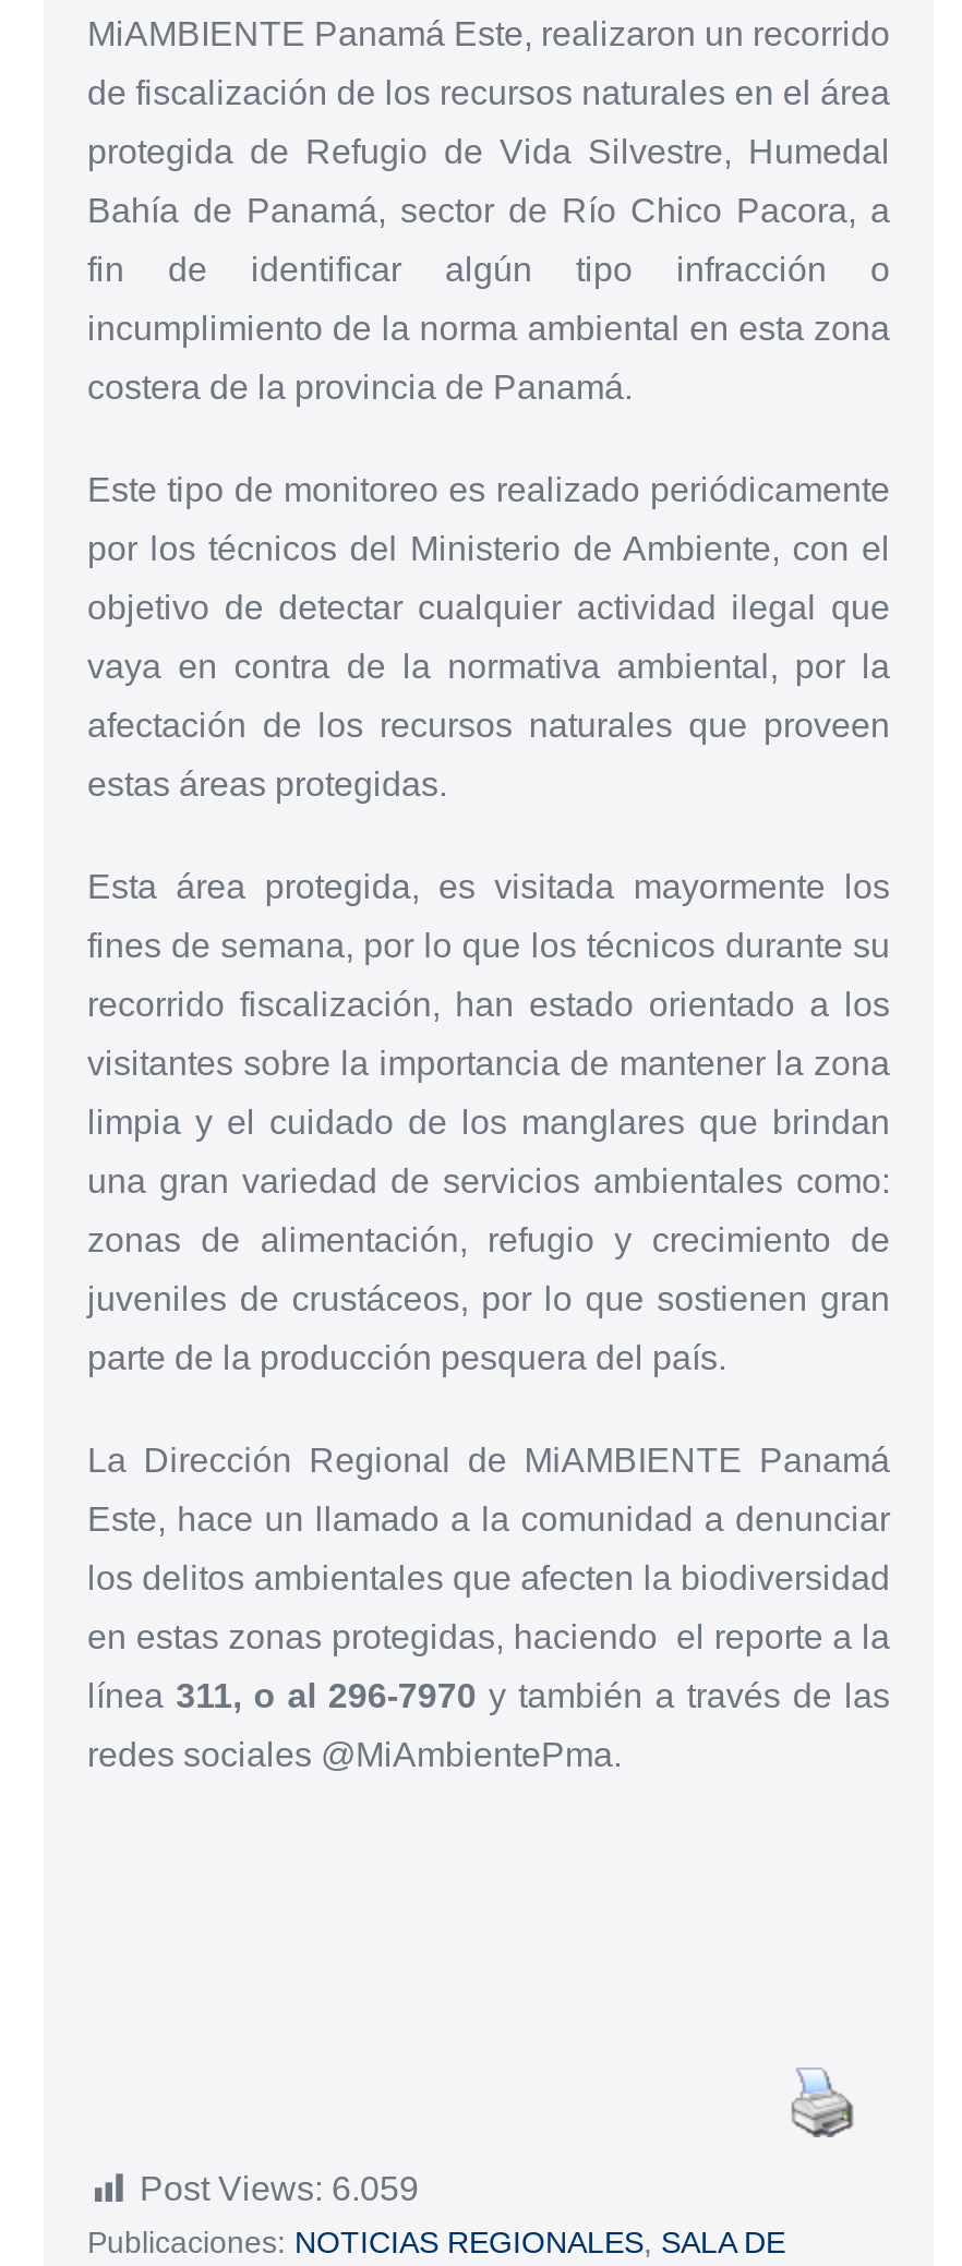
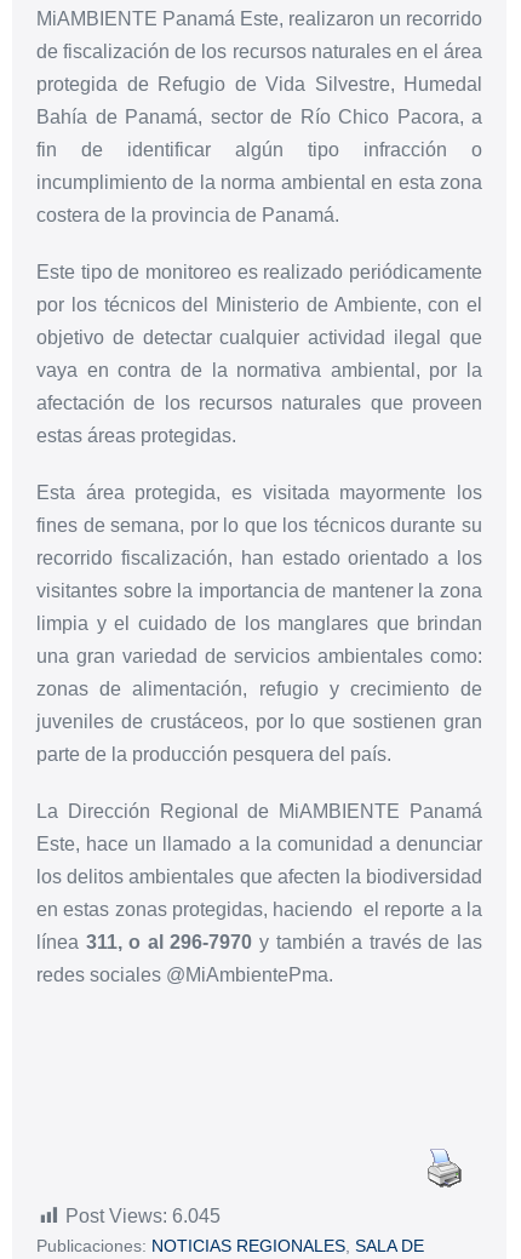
[140,2170,419,2207] Post Views: 6.059 -> [65,1206,221,1226] Post Views: 6.045

